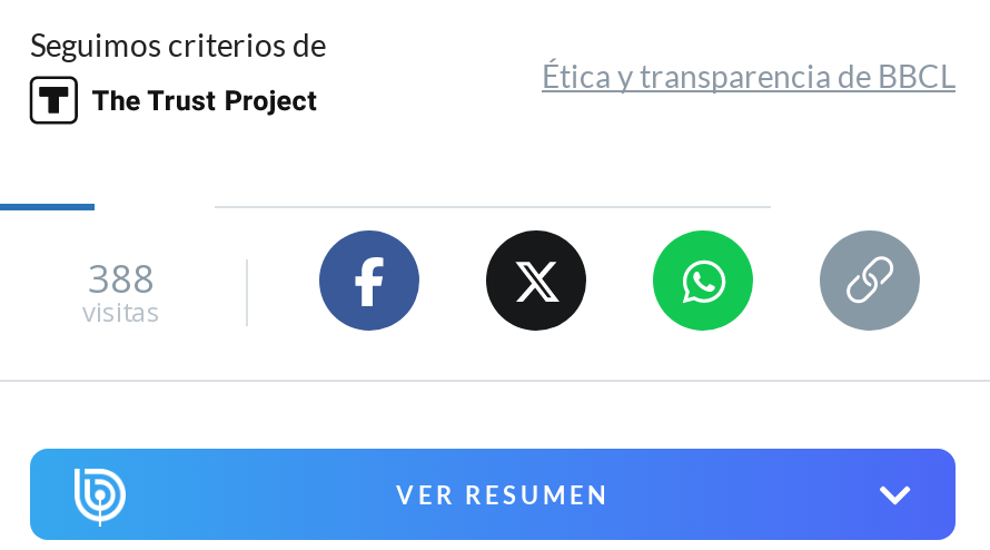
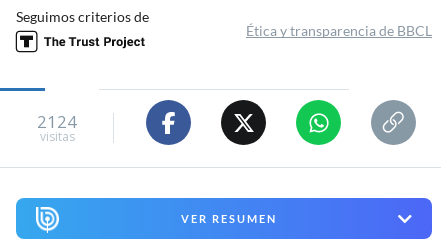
[88,253,155,304] 388 -> [37,110,77,133] 2124

